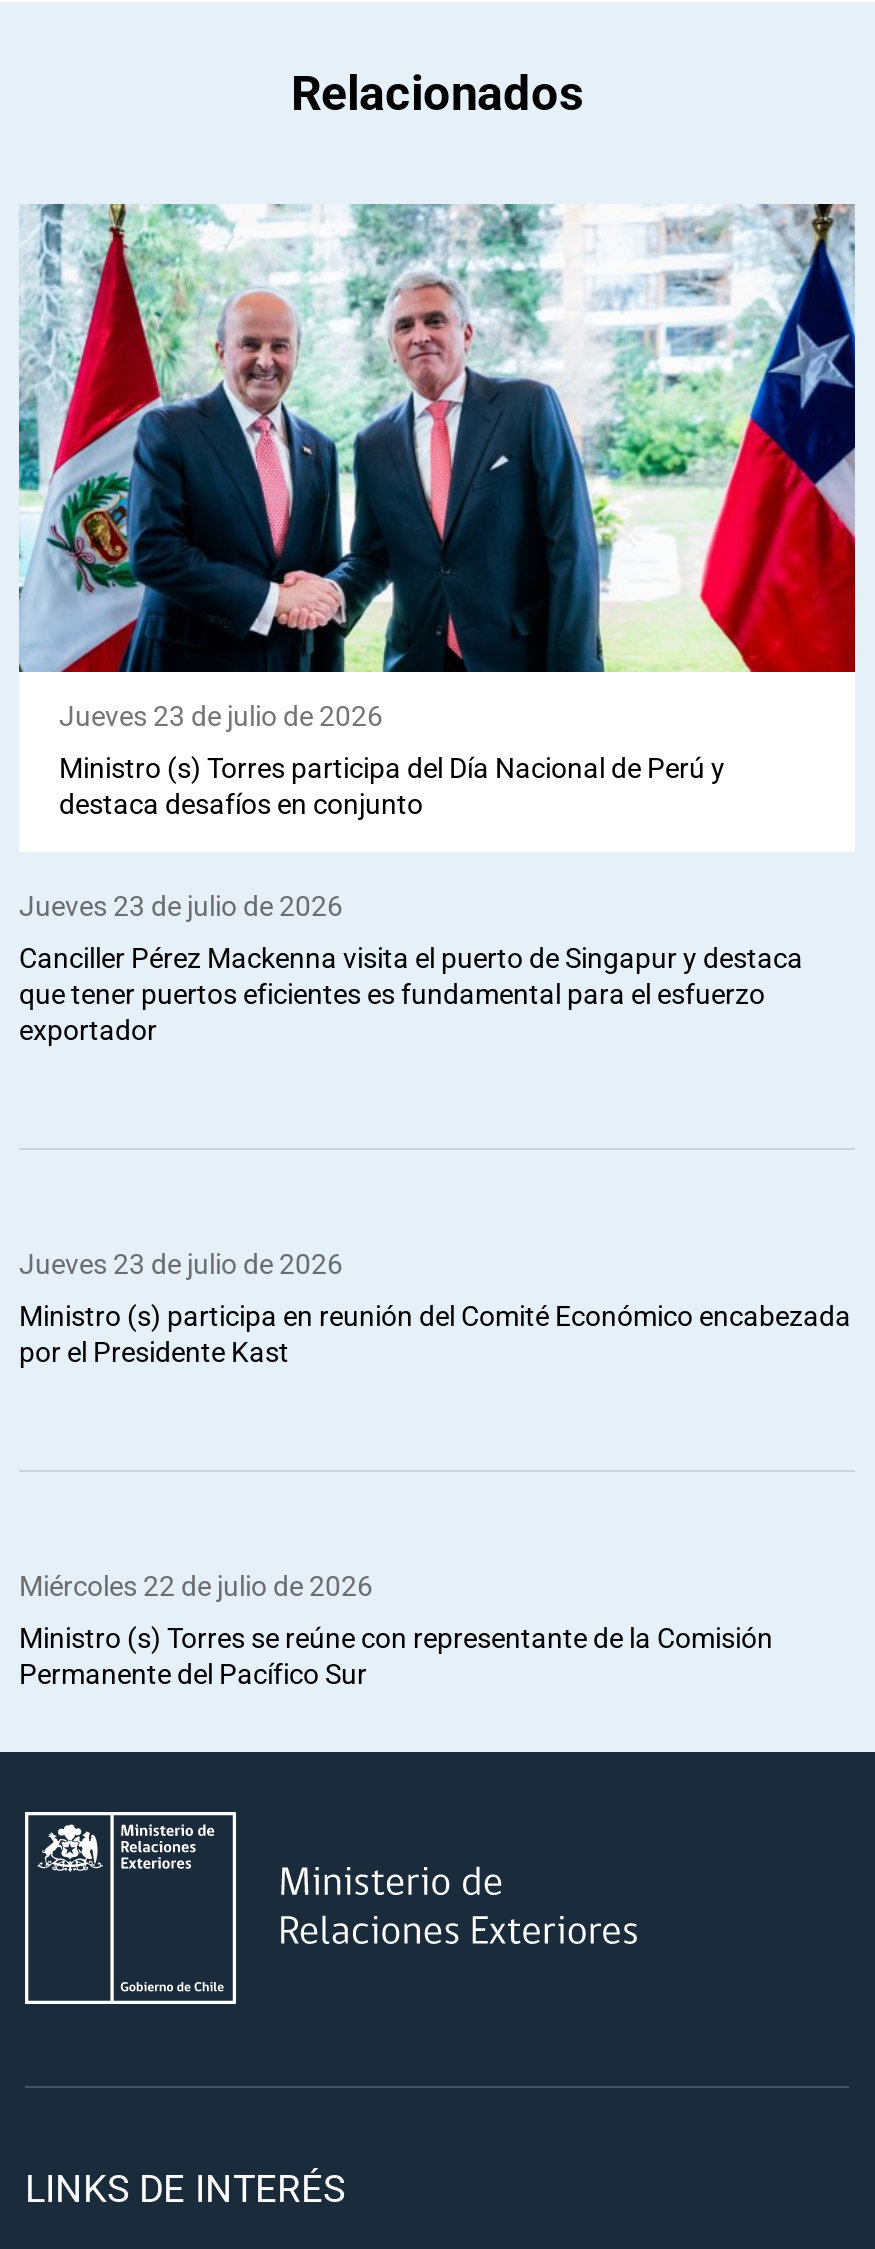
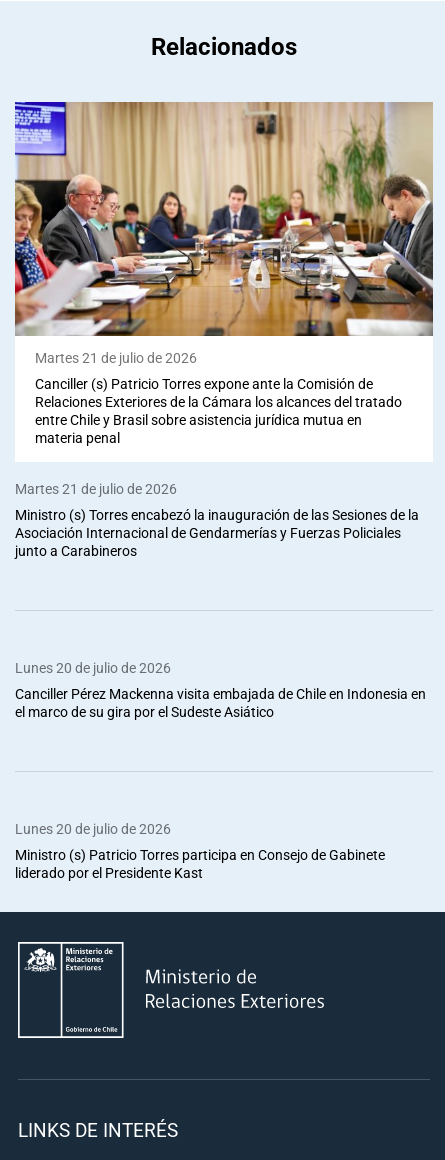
[17,202,857,822] [image] | Jueves 23 de julio de 2026 | Ministro (s) Torres participa del Día Nacional de Perú y | destaca desafíos en conjunto -> [14,101,434,447] [image] | Martes 21 de julio de 2026 | Canciller (s) Patricio Torres expone ante la Comisión de | Relaciones Exteriores de la Cámara los alcances del tratado | entre Chile y Brasil sobre asistencia jurídica mutua en | materia penal
[19,886,803,1048] Jueves 23 de julio de 2026 | Canciller Pérez Mackenna visita el puerto de Singapur y destaca | que tener puertos eficientes es fundamental para el esfuerzo | exportador -> [15,479,419,560] Martes 21 de julio de 2026 | Ministro (s) Torres encabezó la inauguración de las Sesiones de la | Asociación Internacional de Gendarmerías y Fuerzas Policiales | junto a Carabineros
[19,1244,851,1370] Jueves 23 de julio de 2026 | Ministro (s) participa en reunión del Comité Económico encabezada | por el Presidente Kast -> [15,658,426,721] Lunes 20 de julio de 2026 | Canciller Pérez Mackenna visita embajada de Chile en Indonesia en | el marco de su gira por el Sudeste Asiático
[19,1566,773,1692] Miércoles 22 de julio de 2026 | Ministro (s) Torres se reúne con representante de la Comisión | Permanente del Pacífico Sur -> [15,819,385,882] Lunes 20 de julio de 2026 | Ministro (s) Patricio Torres participa en Consejo de Gabinete | liderado por el Presidente Kast

